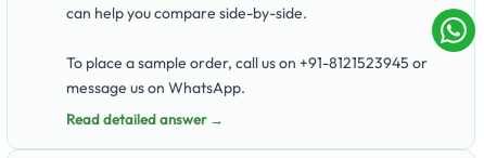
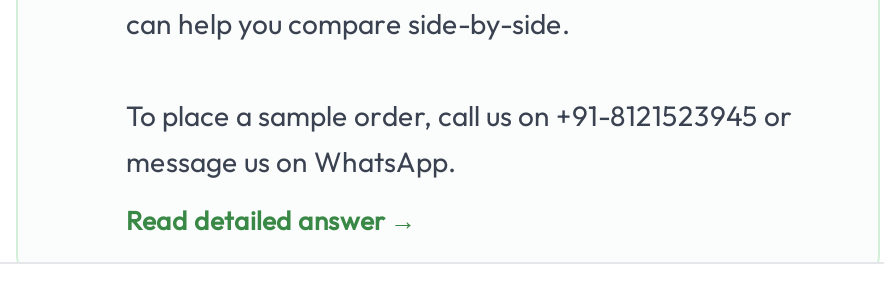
[431,8,476,53] [image] -> none

